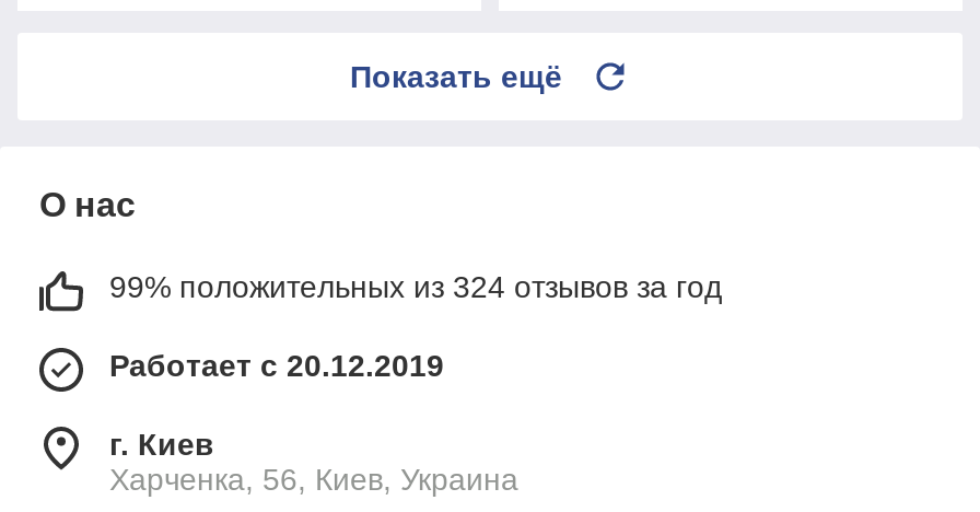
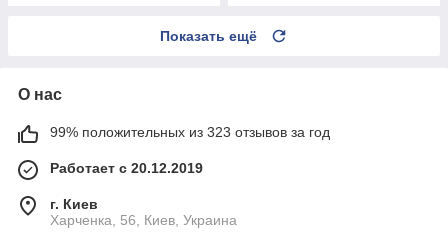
[109,269,722,304] 99% положительных из 324 отзывов за год -> [50,124,330,140] 99% положительных из 323 отзывов за год

